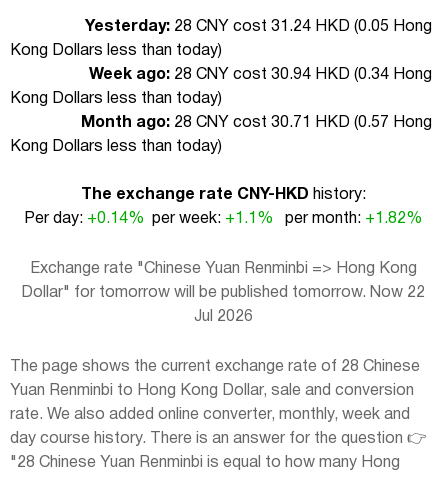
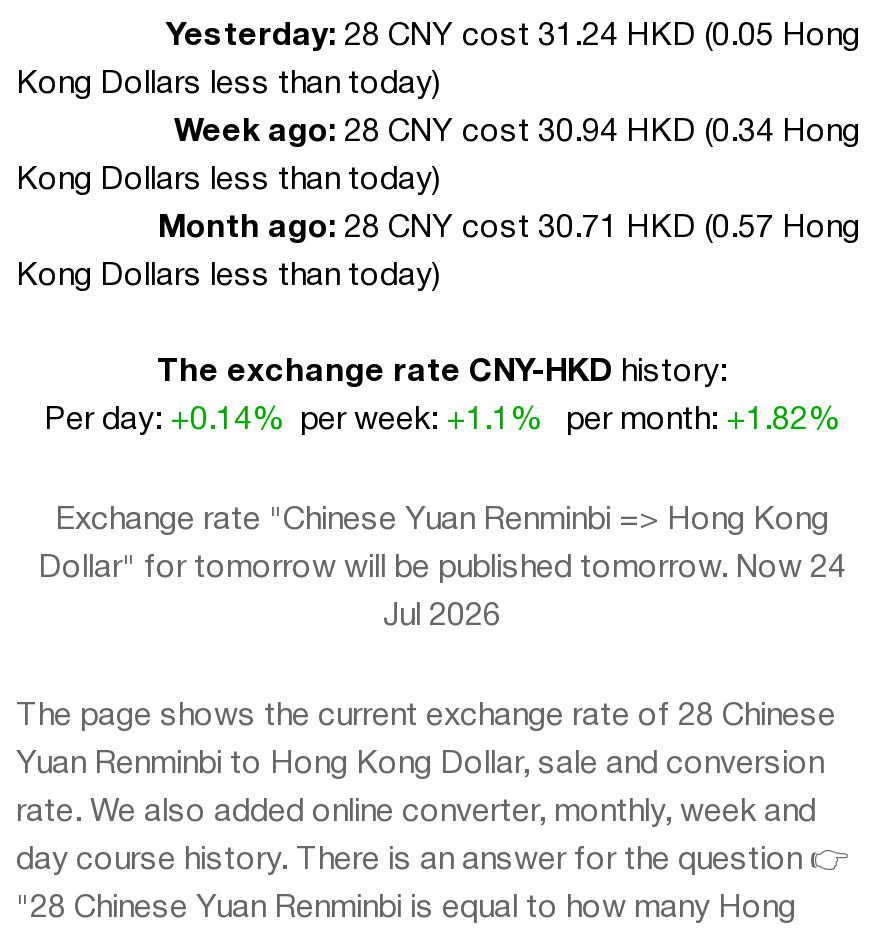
[21,286,425,300] Dollar" for tomorrow will be published tomorrow. Now 22 -> [38,555,846,583] Dollar" for tomorrow will be published tomorrow. Now 24

